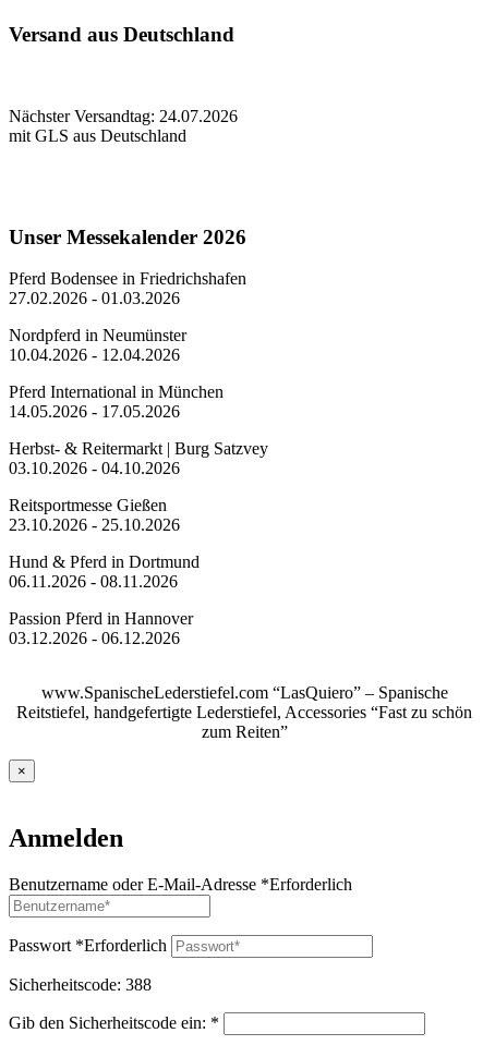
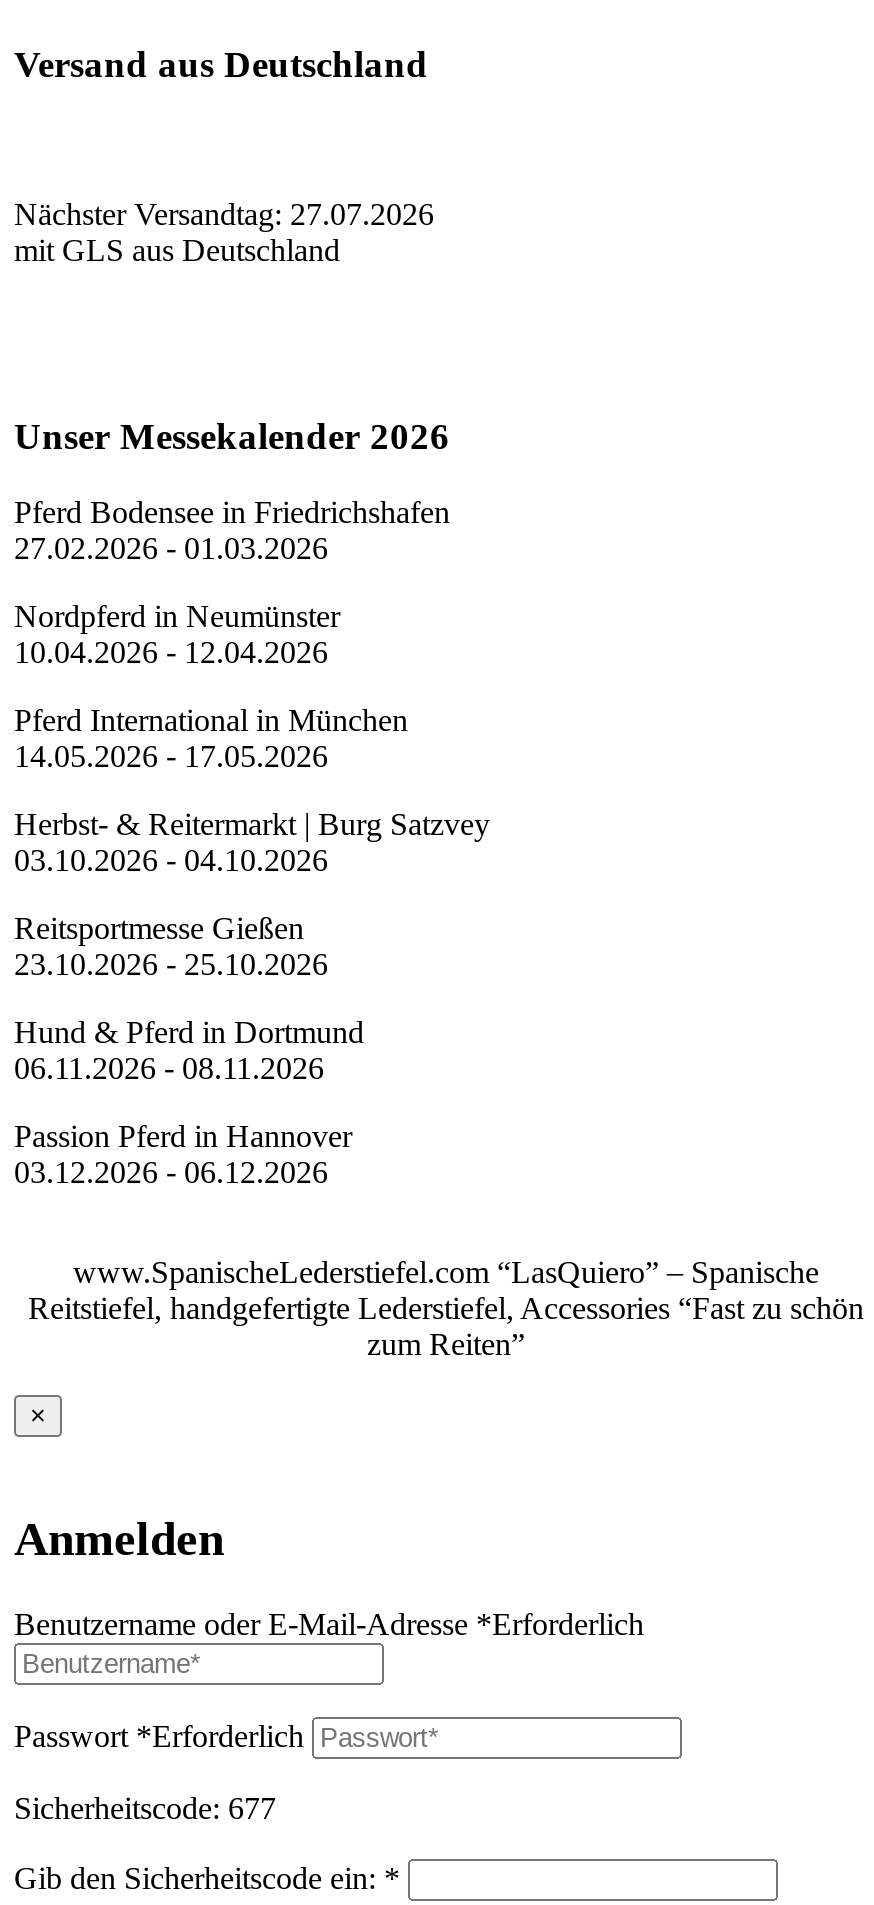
[9,107,238,125] Nächster Versandtag: 24.07.2026 -> [14,197,434,231] Nächster Versandtag: 27.07.2026
[9,975,152,994] Sicherheitscode: 388 -> [14,1791,276,1825] Sicherheitscode: 677

